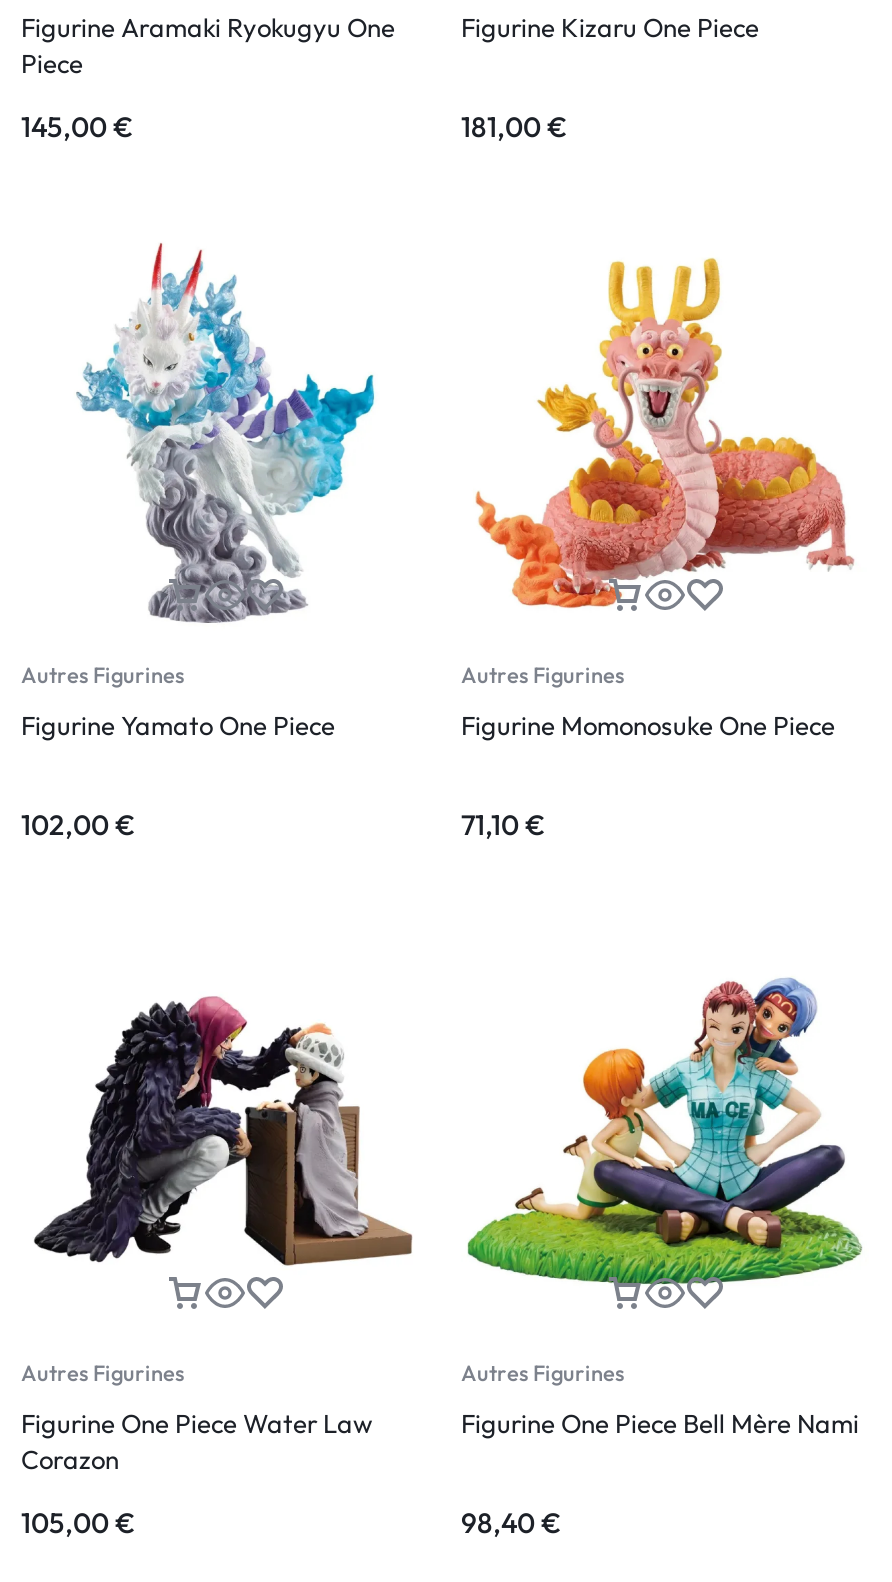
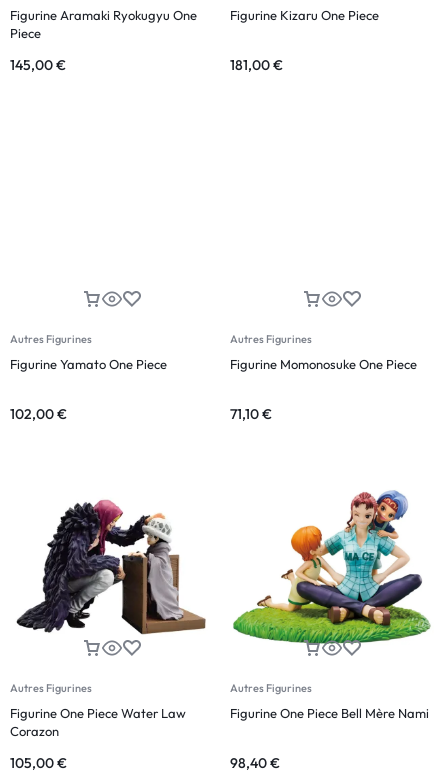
[75,243,377,625] [image] -> none
[473,257,855,611] [image] -> none

